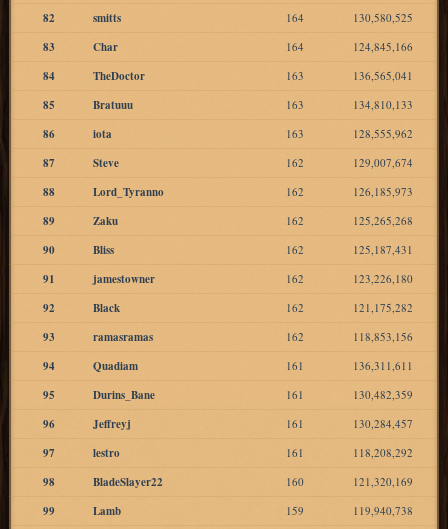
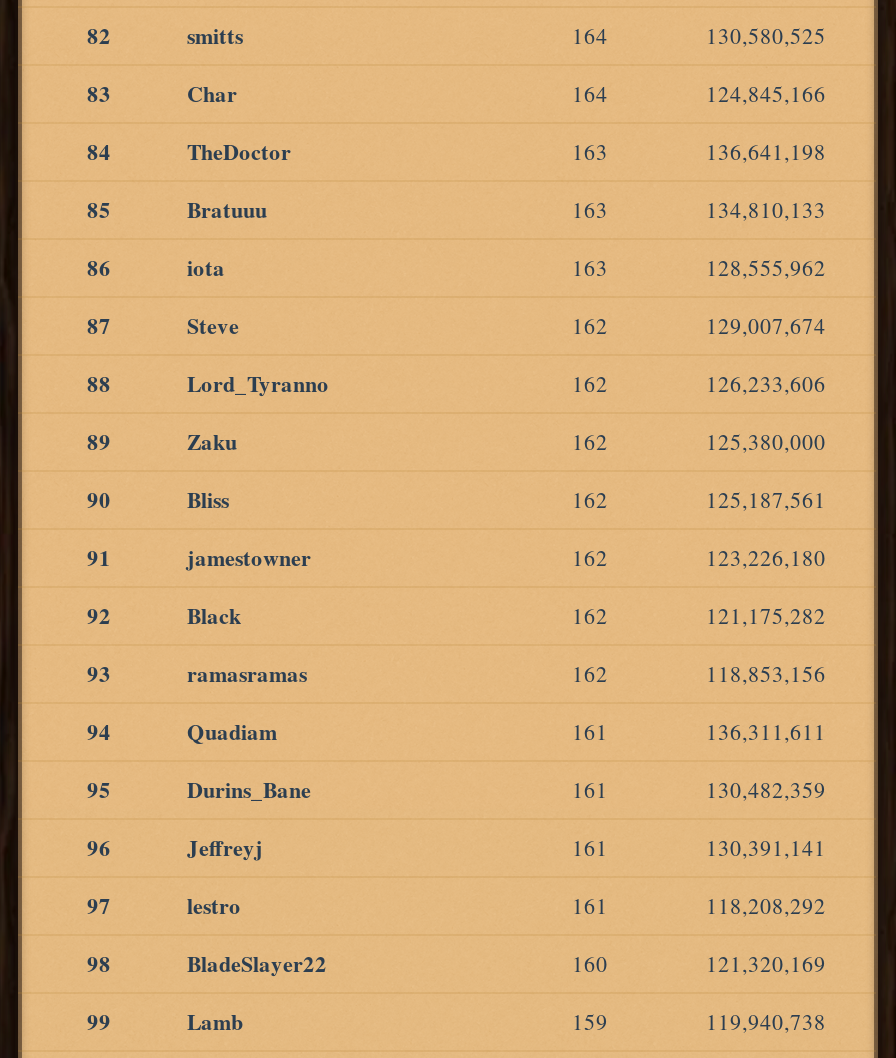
[353,68,413,83] 136,565,041 -> [706,136,826,166] 136,641,198
[353,184,413,199] 126,185,973 -> [706,368,826,398] 126,233,606
[353,213,413,228] 125,265,268 -> [706,426,826,456] 125,380,000
[353,242,413,257] 125,187,431 -> [706,484,826,514] 125,187,561
[353,416,413,431] 130,284,457 -> [706,832,826,862] 130,391,141

